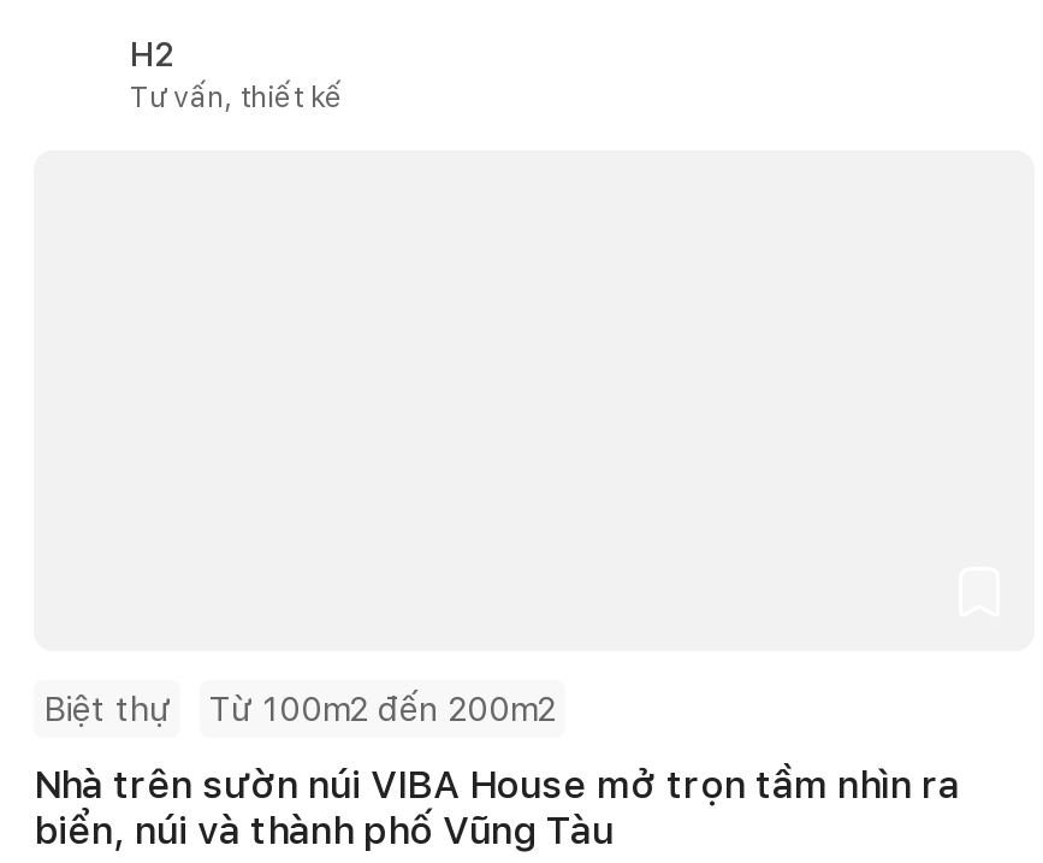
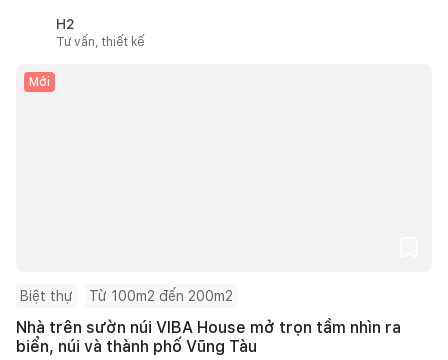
none -> [29,75,50,89] Mới

